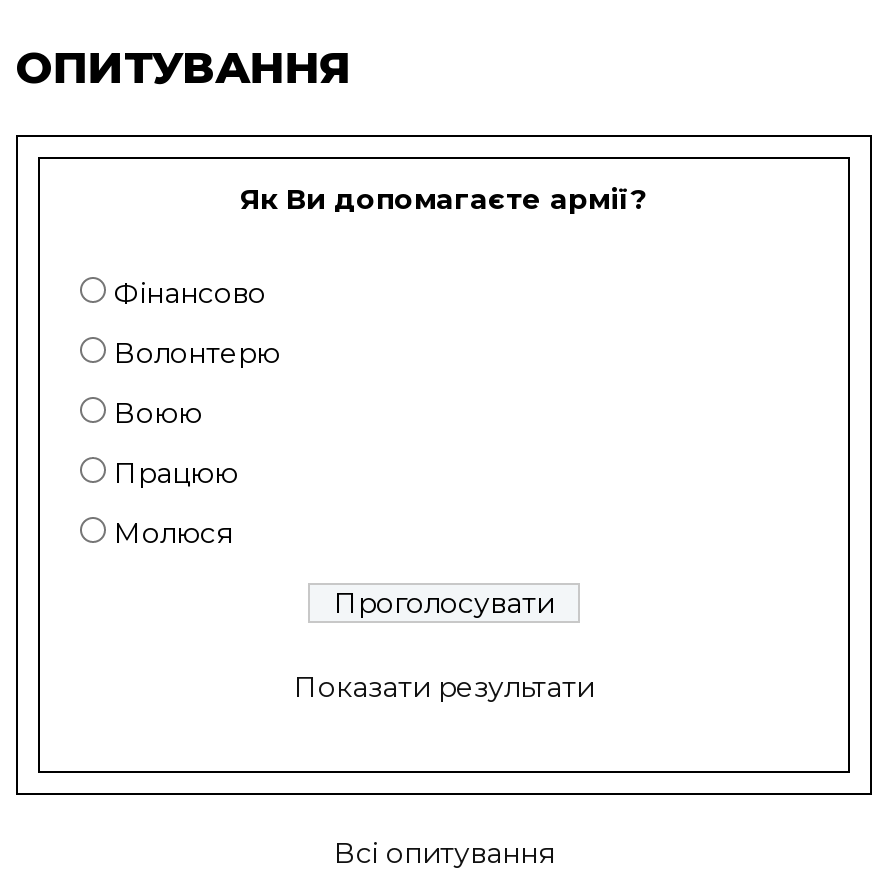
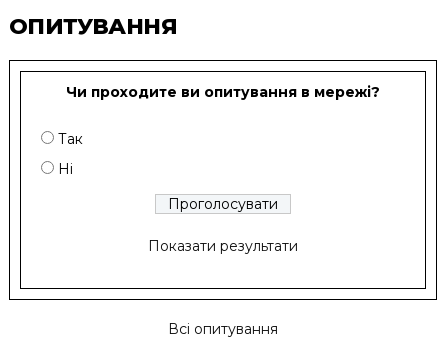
[114,181,648,551] Як Ви допомагаєте армії? | Фінансово | Волонтерю | Воюю | Працюю | Молюся -> [58,83,380,178] Чи проходите ви опитування в мережі? | Так | Ні

